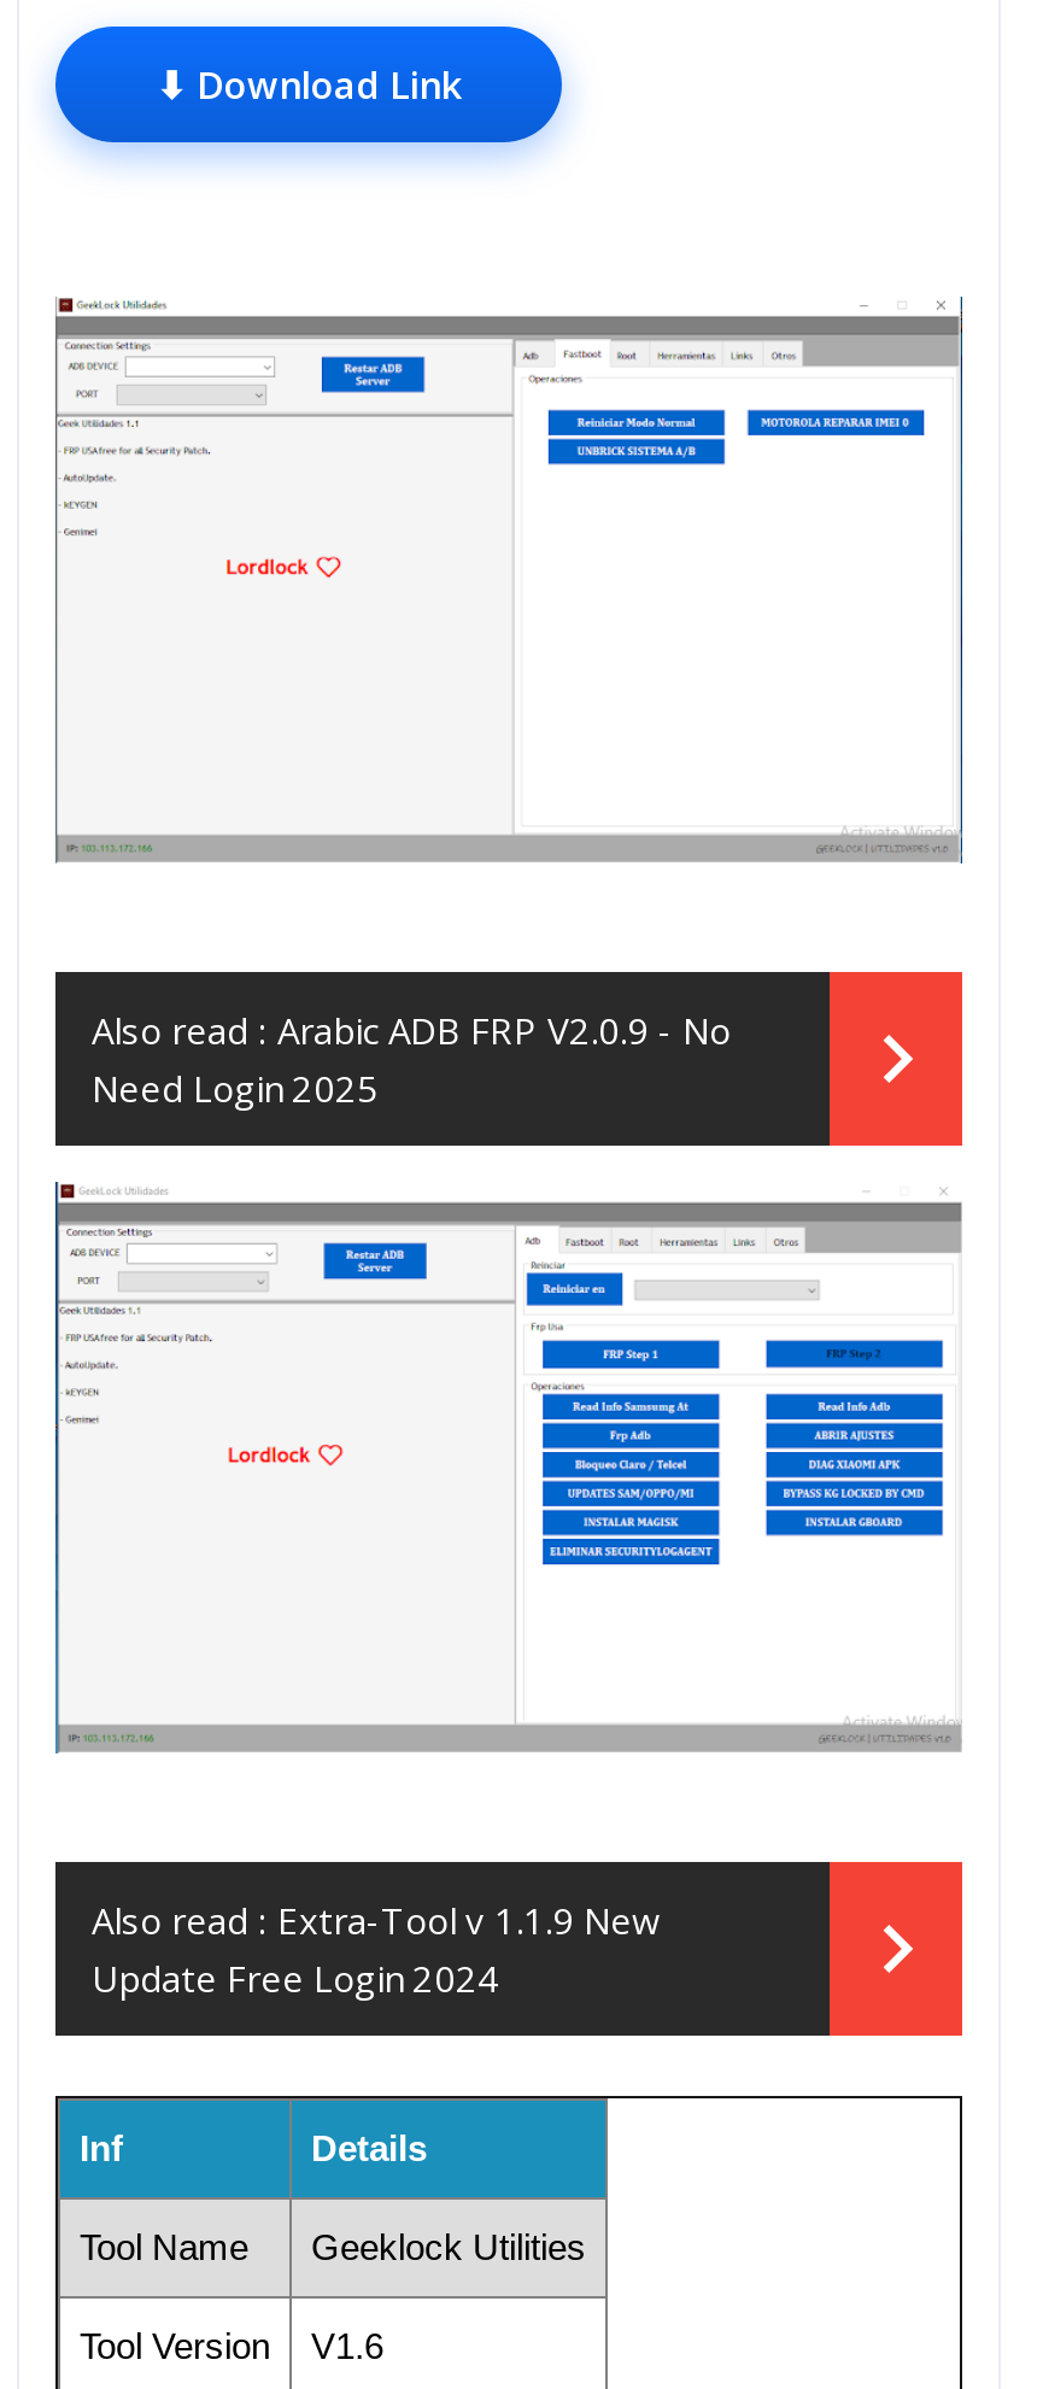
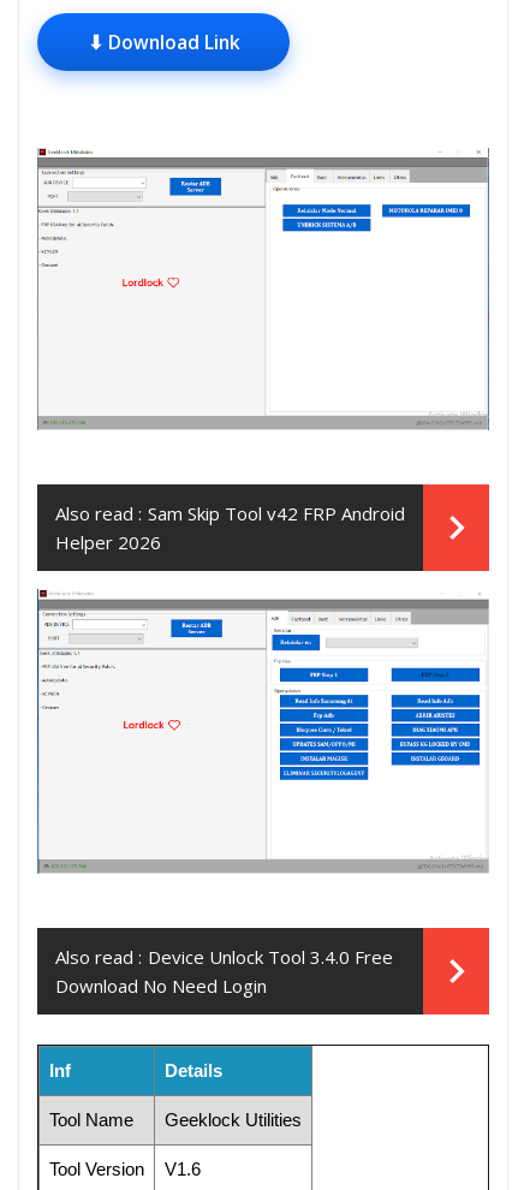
[92,1007,731,1113] Also read : Arabic ADB FRP V2.0.9 - No | Need Login 2025 -> [55,502,405,555] Also read : Sam Skip Tool v42 FRP Android | Helper 2026
[92,1895,661,2001] Also read : Extra-Tool v 1.1.9 New | Update Free Login 2024 -> [55,944,393,997] Also read : Device Unlock Tool 3.4.0 Free | Download No Need Login

